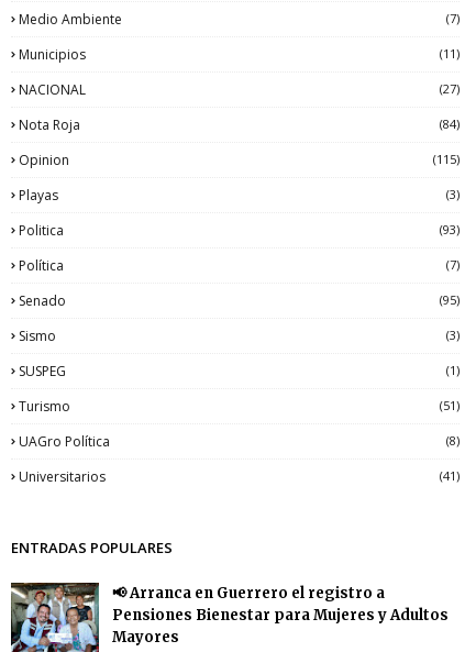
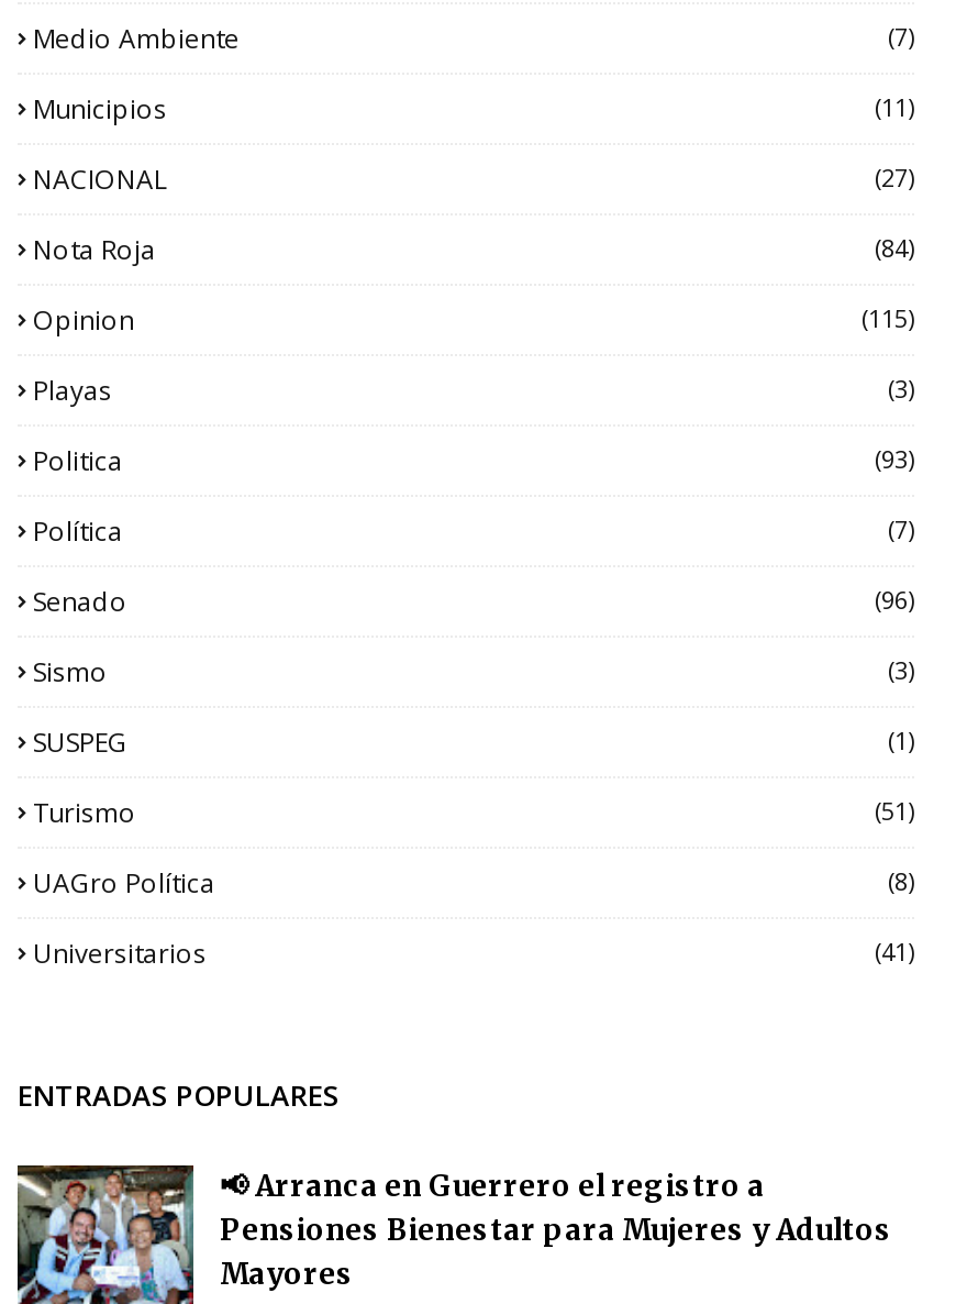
[440,291,460,307] (95) -> [875,582,914,615] (96)

